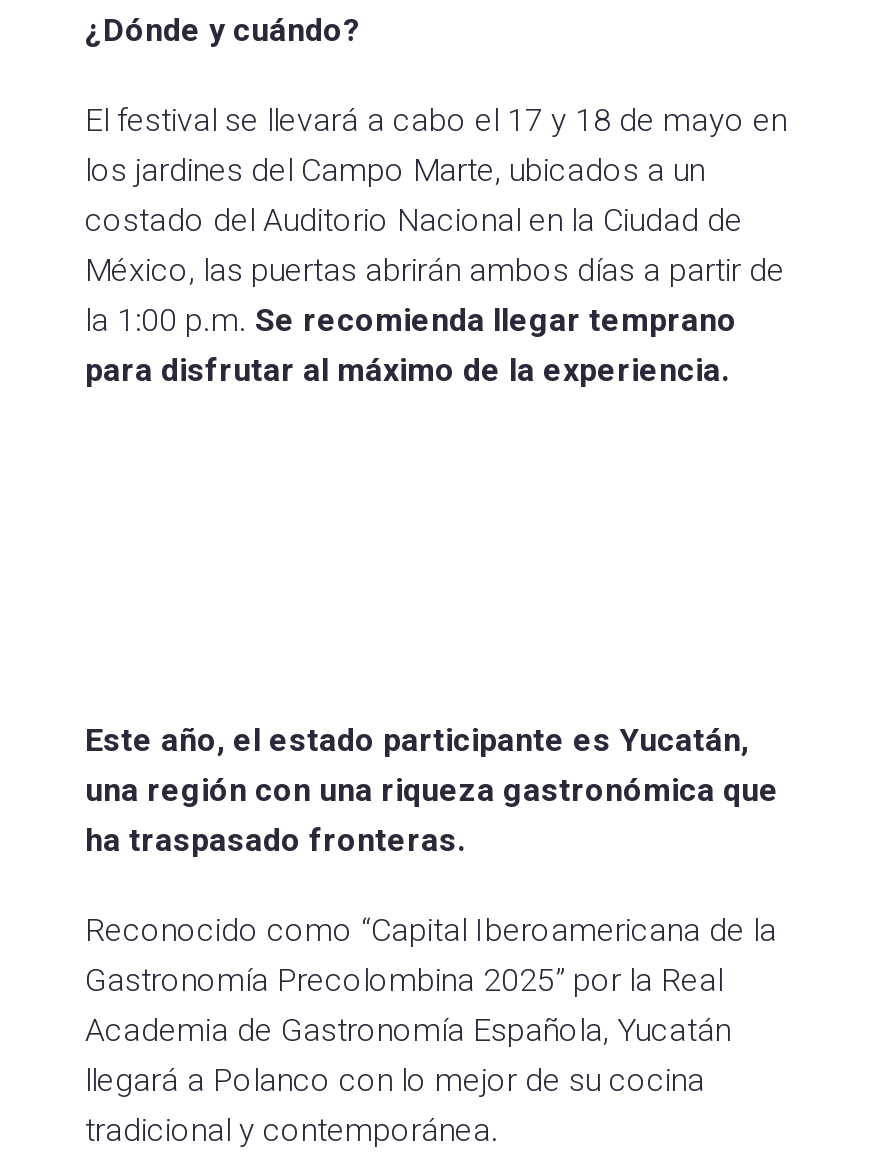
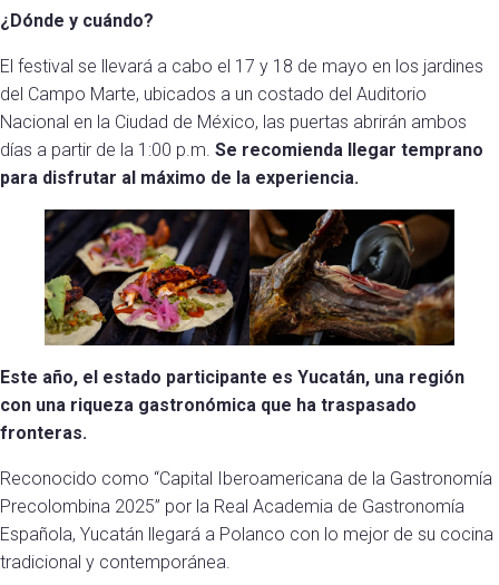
none -> [43,208,456,347] [image]

